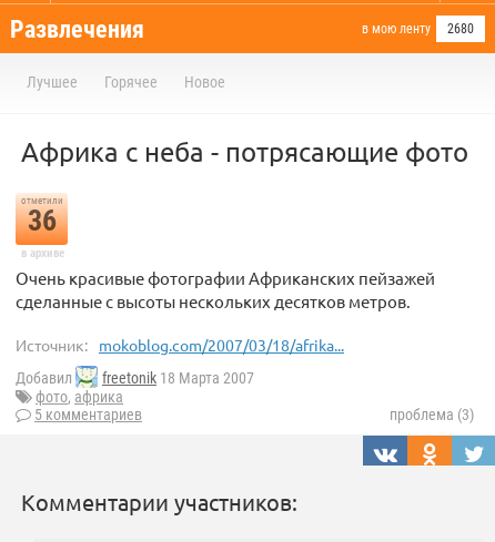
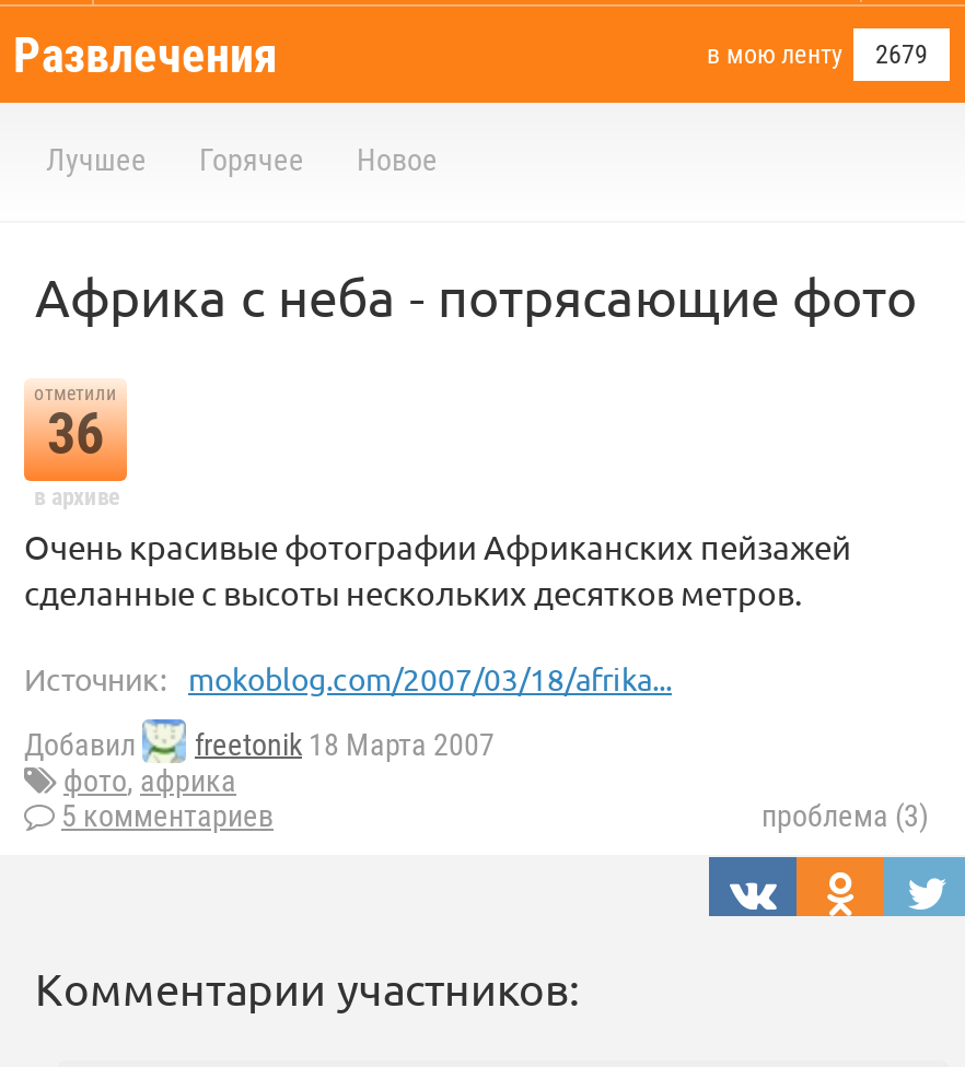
[362,21,474,37] в мою ленту 2680 -> [707,39,928,70] в мою ленту 2679

